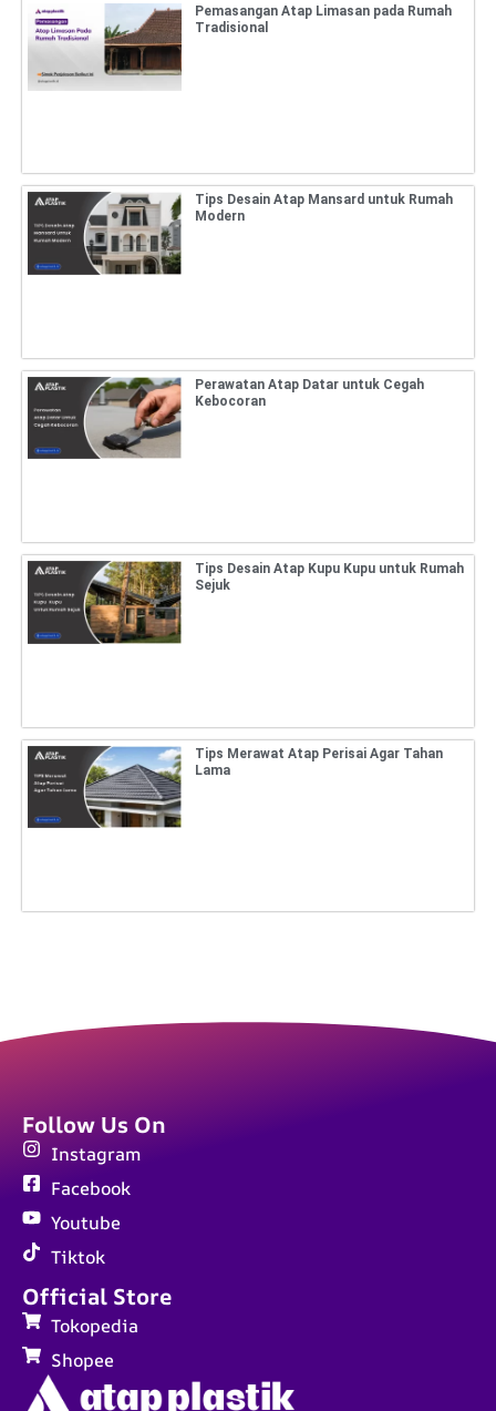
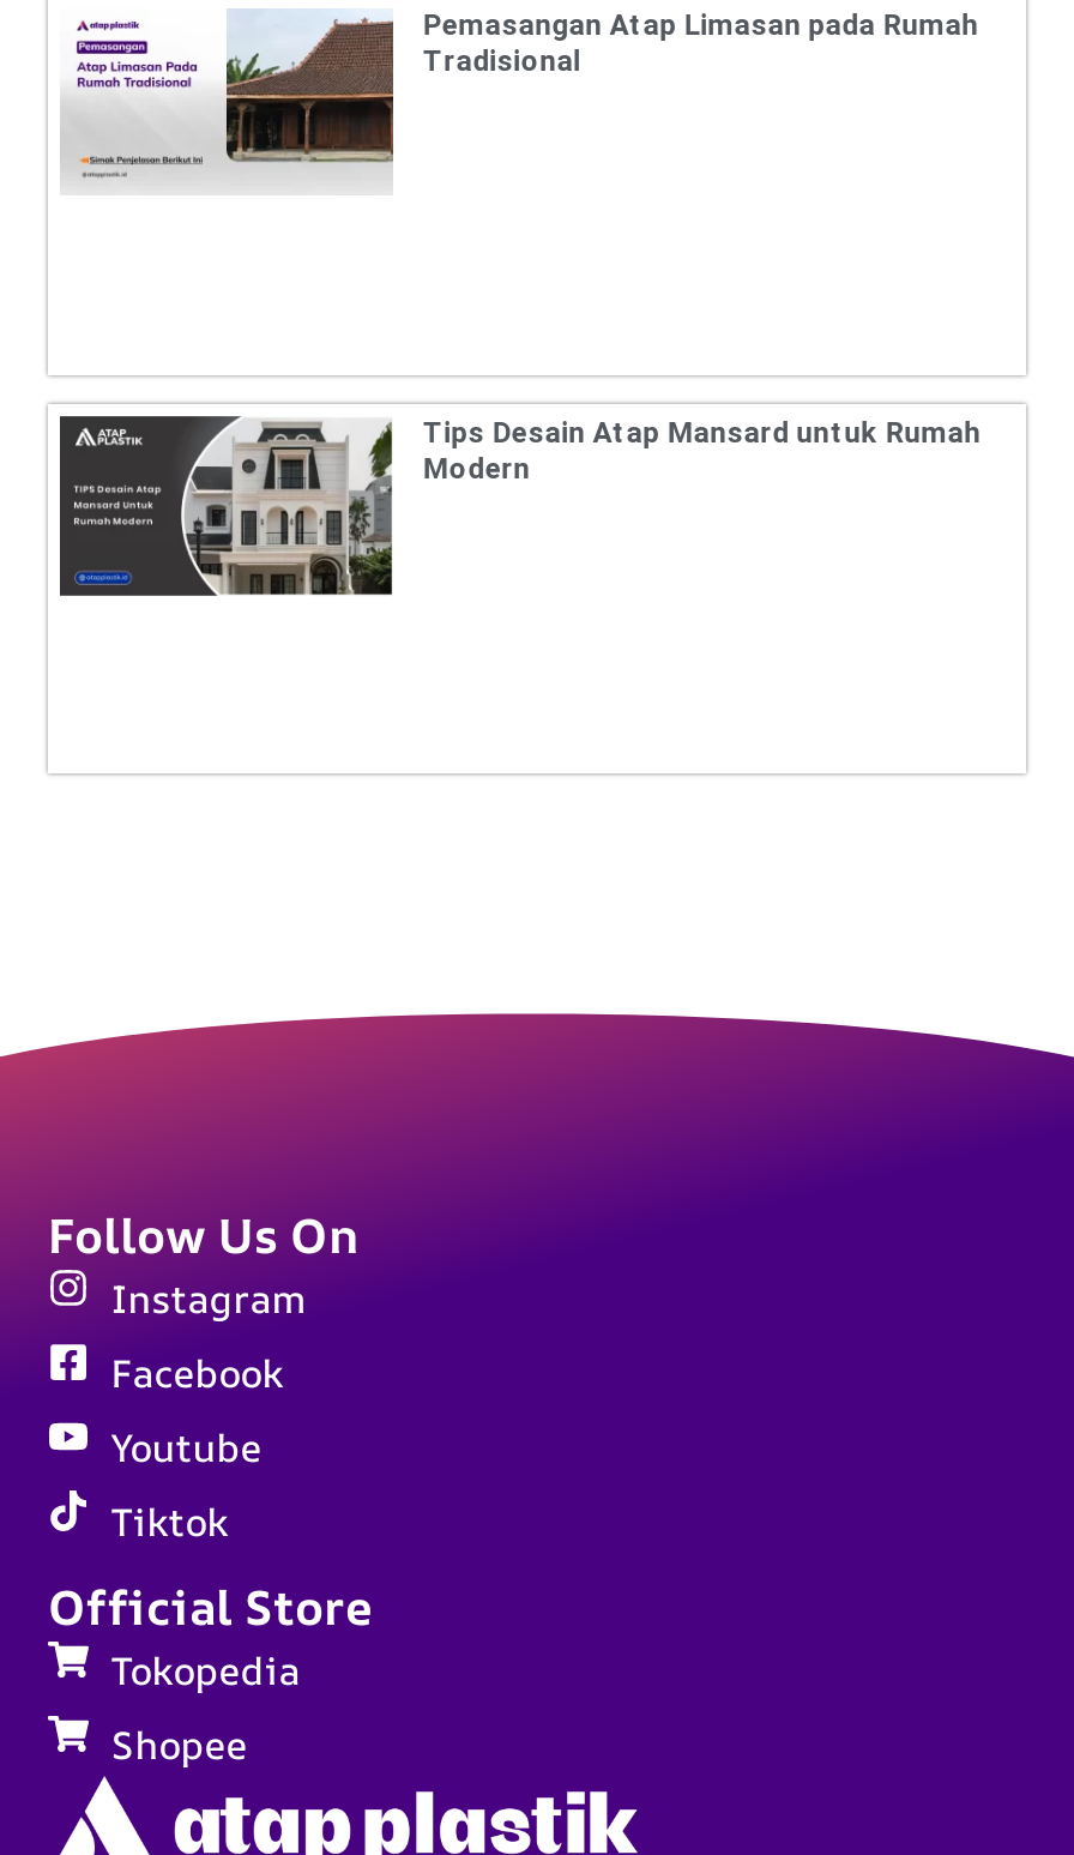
[27,376,424,460] [image] | Perawatan Atap Datar untuk Cegah | Kebocoran -> none
[27,560,464,645] [image] | Tips Desain Atap Kupu Kupu untuk Rumah | Sejuk -> none
[30,745,443,829] [image] | Tips Merawat Atap Perisai Agar Tahan | Lama -> none

